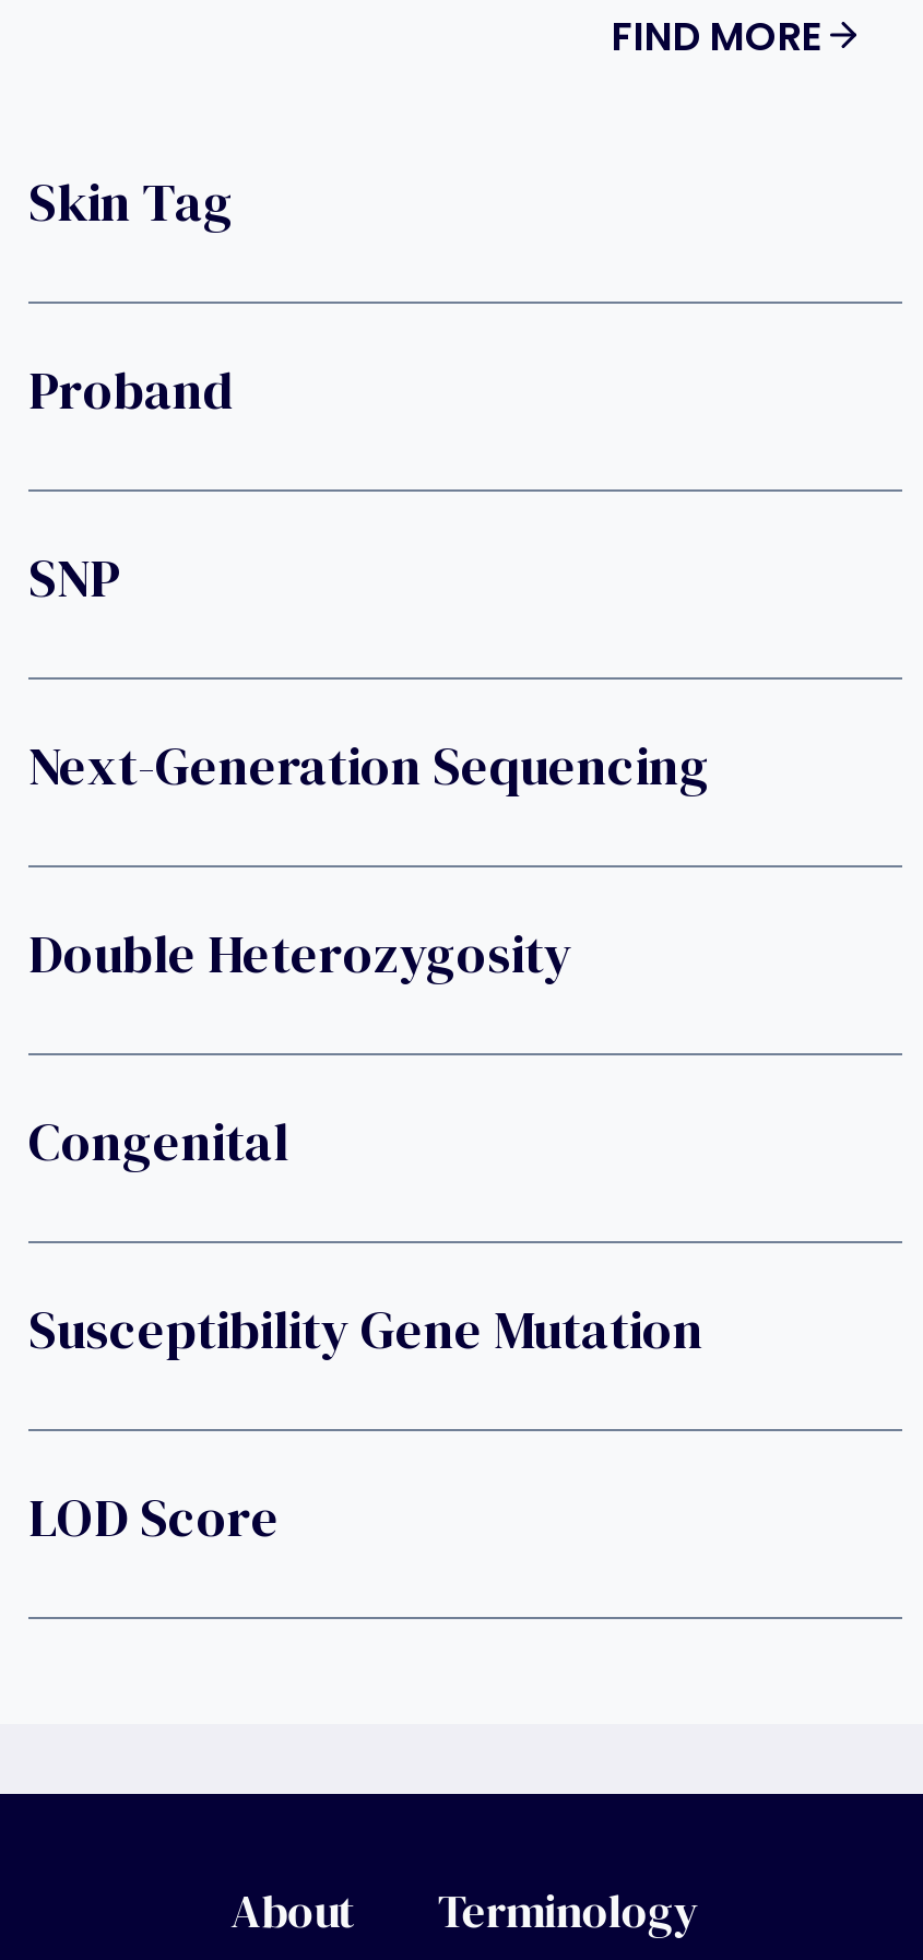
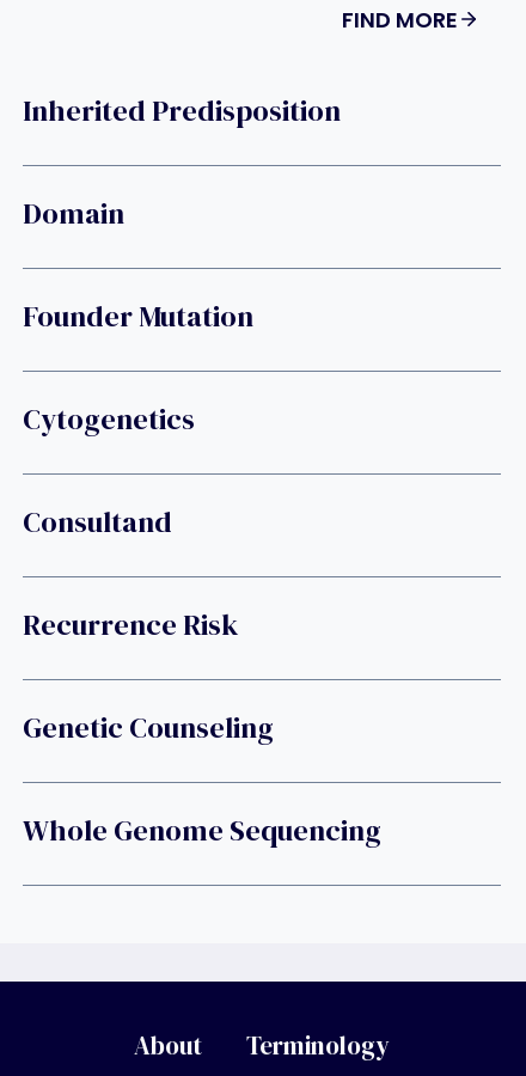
[28,166,234,238] Skin Tag -> [23,91,341,130] Inherited Predisposition
[28,354,236,426] Proband -> [23,194,124,233] Domain
[28,542,120,614] SNP -> [23,297,253,336] Founder Mutation
[28,730,710,802] Next-Generation Sequencing -> [23,399,195,439] Cytogenetics
[28,918,572,990] Double Heterozygosity -> [23,502,172,542] Consultand
[28,1106,288,1178] Congenital -> [23,605,238,645] Recurrence Risk
[28,1294,703,1366] Susceptibility Gene Mutation -> [23,708,274,747] Genetic Counseling
[28,1482,280,1554] LOD Score -> [23,811,381,850] Whole Genome Sequencing

